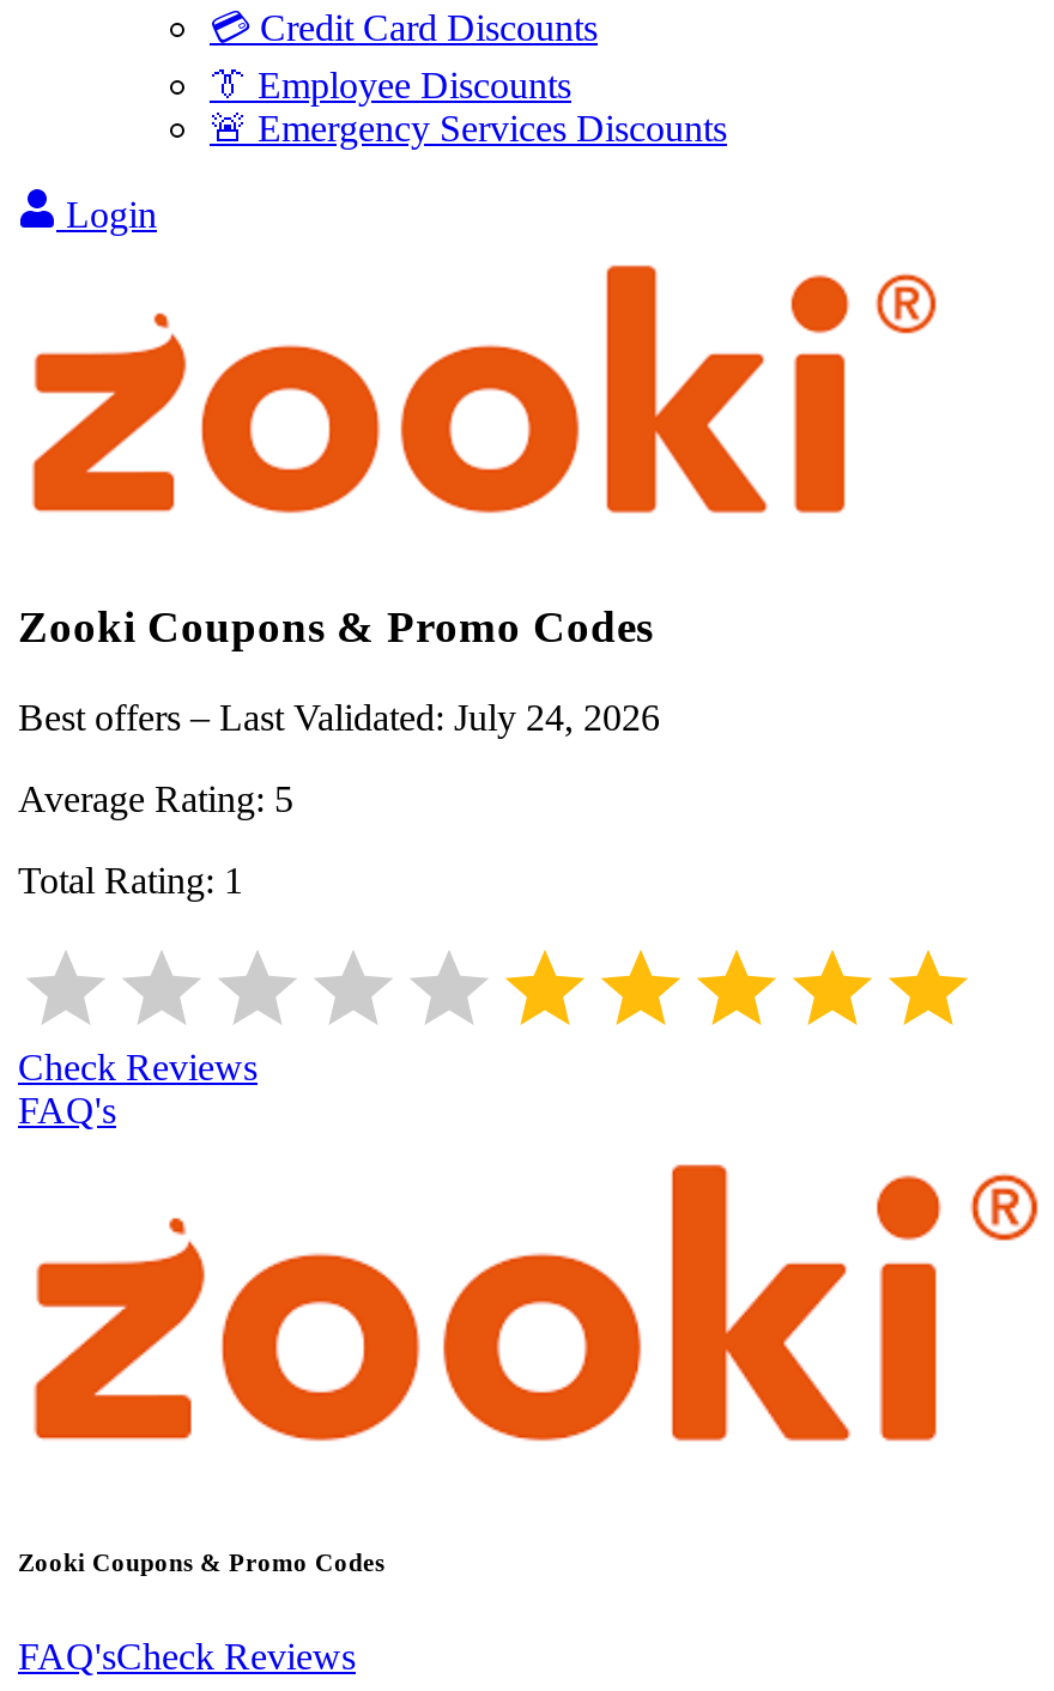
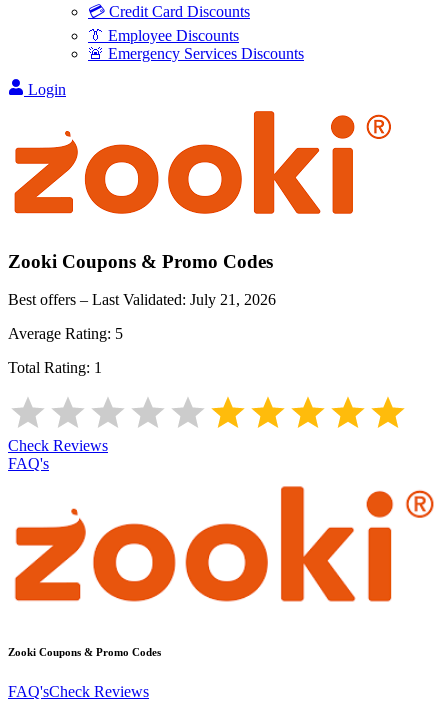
[18,698,660,739] Best offers – Last Validated: July 24, 2026 -> [8,291,276,308] Best offers – Last Validated: July 21, 2026

